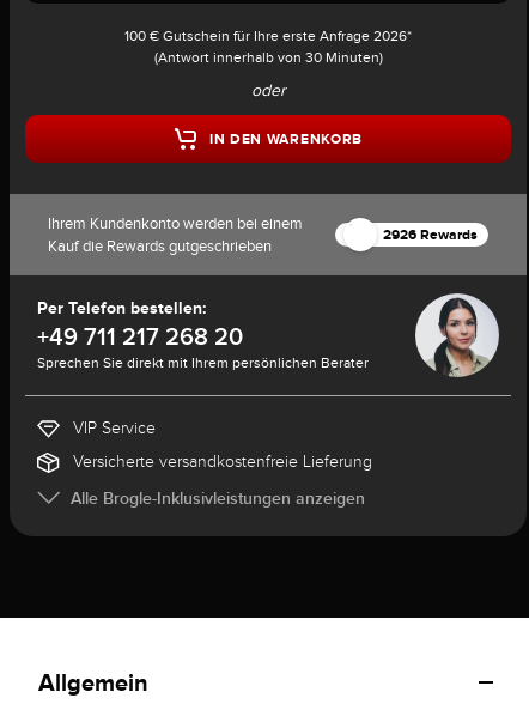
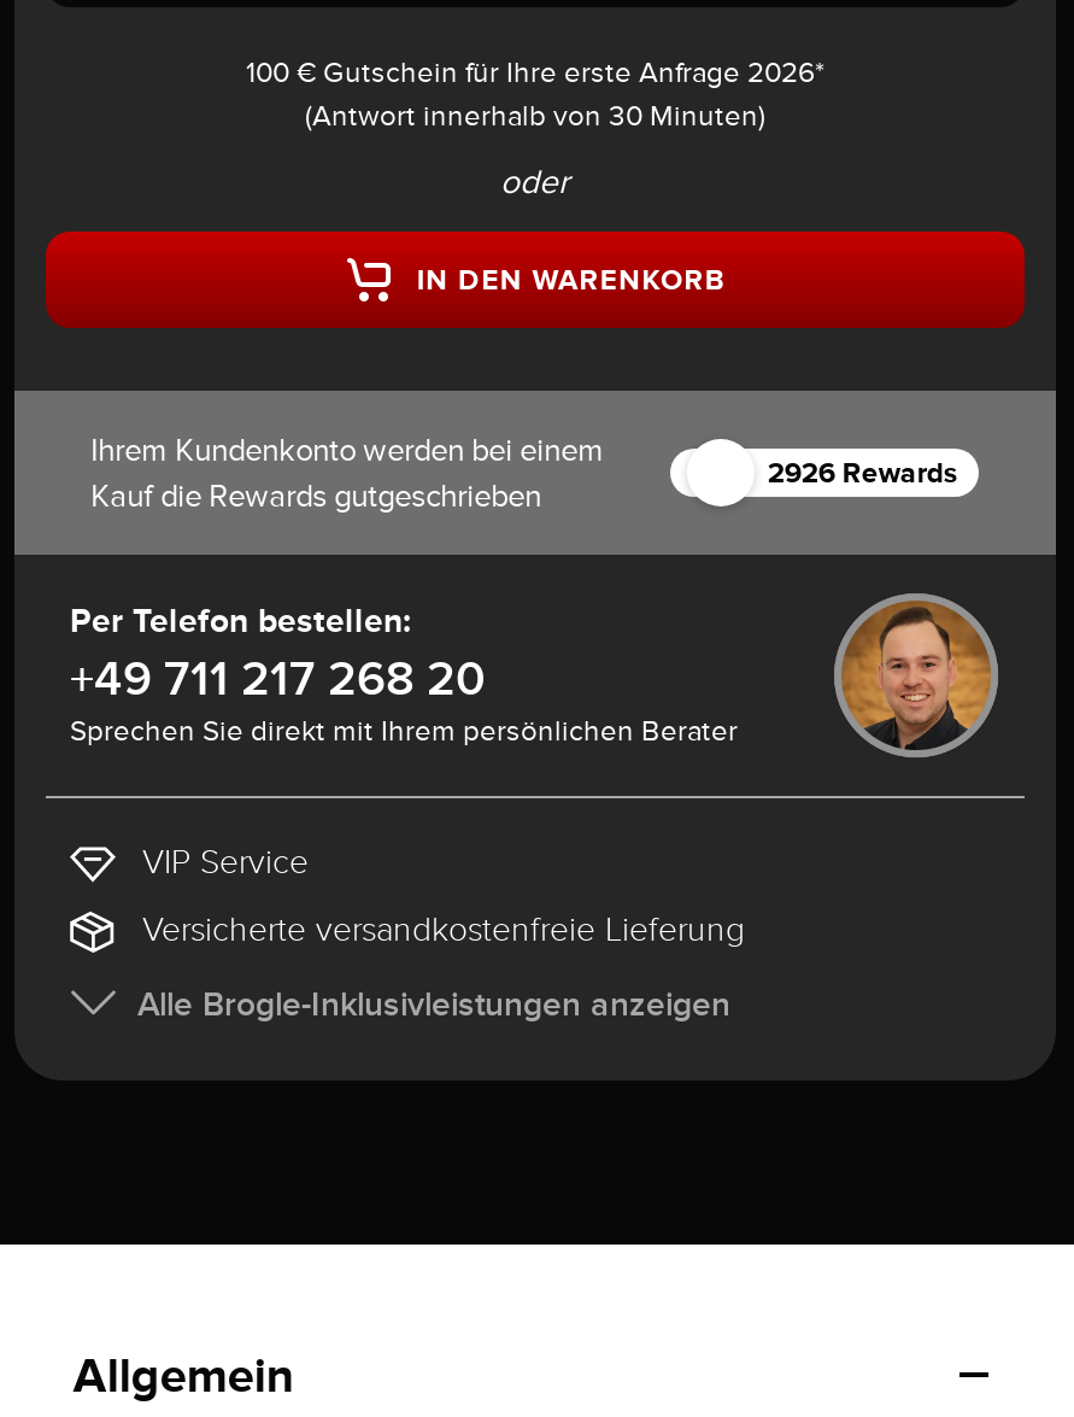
[415,293,499,376] [image] -> [834,593,998,755] [image]

